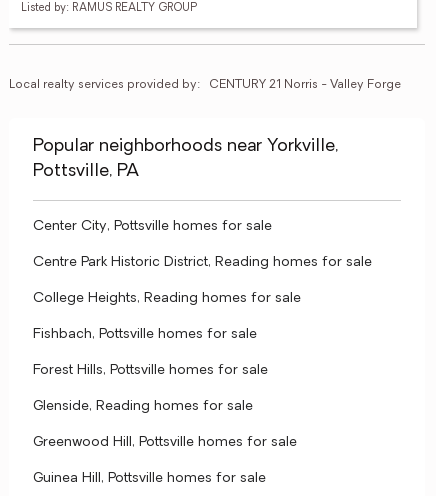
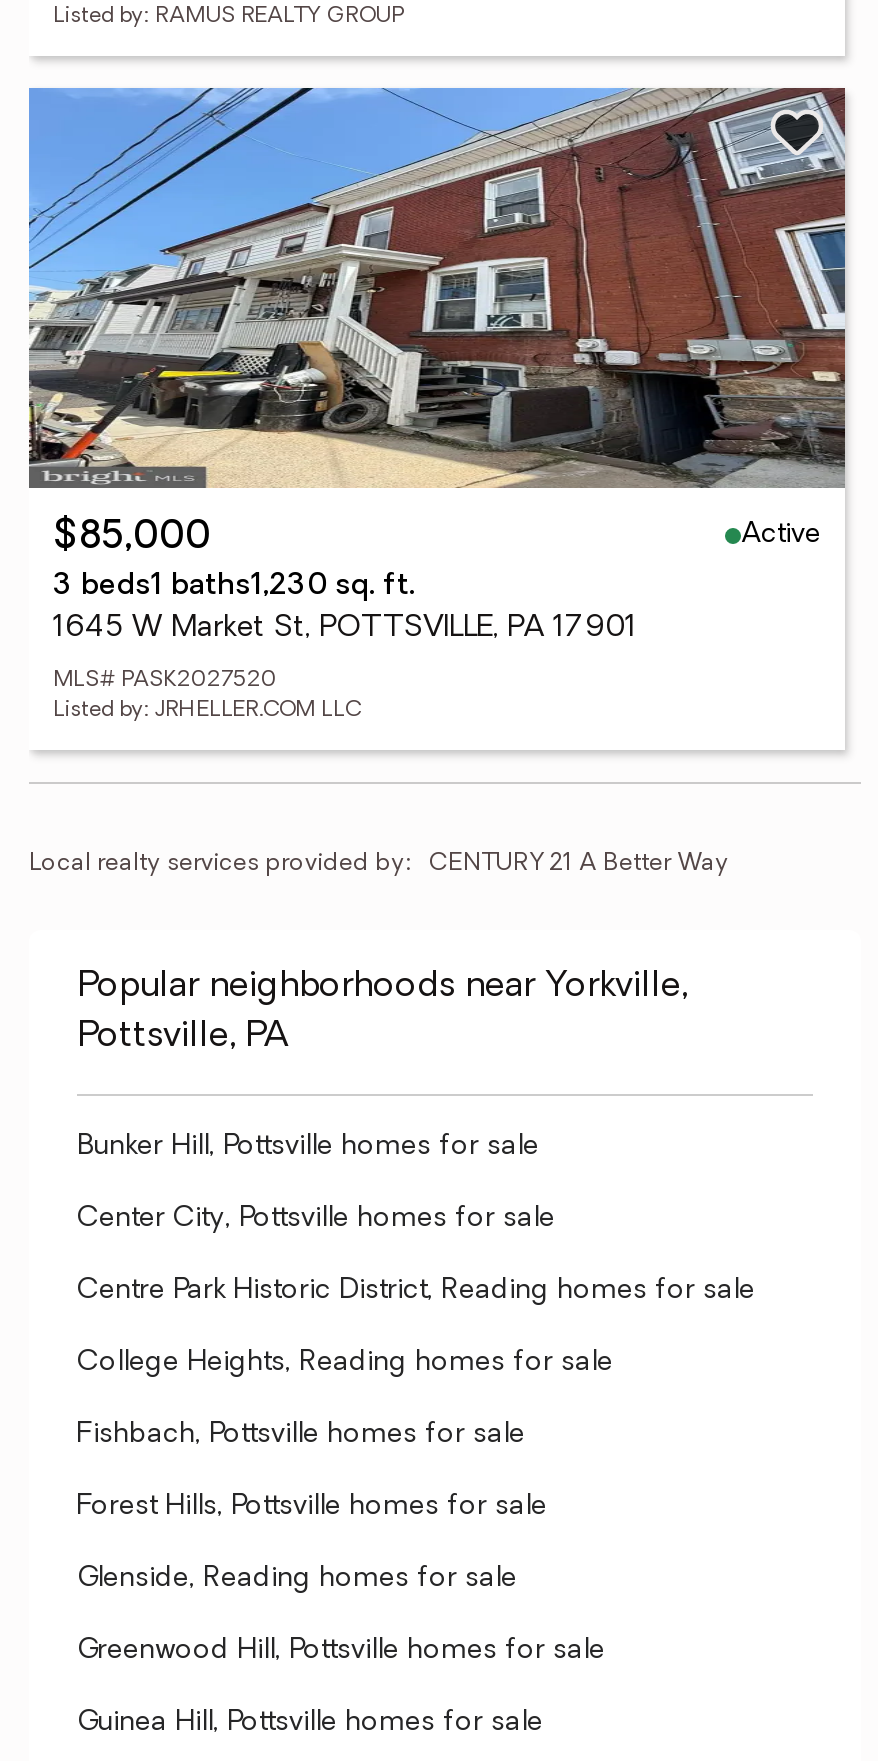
none -> [27,86,847,722] [image] | $85,000 | Active | 3 beds1 baths1,230 sq. ft. | 1645 W Market St, POTTSVILLE, PA 17901 | MLS# PASK2027520 | Listed by: JRHELLER.COM LLC
[209,79,401,91] CENTURY 21 Norris - Valley Forge -> [429,852,729,876] CENTURY 21 A Better Way
none -> [77,1132,539,1162] Bunker Hill, Pottsville homes for sale

